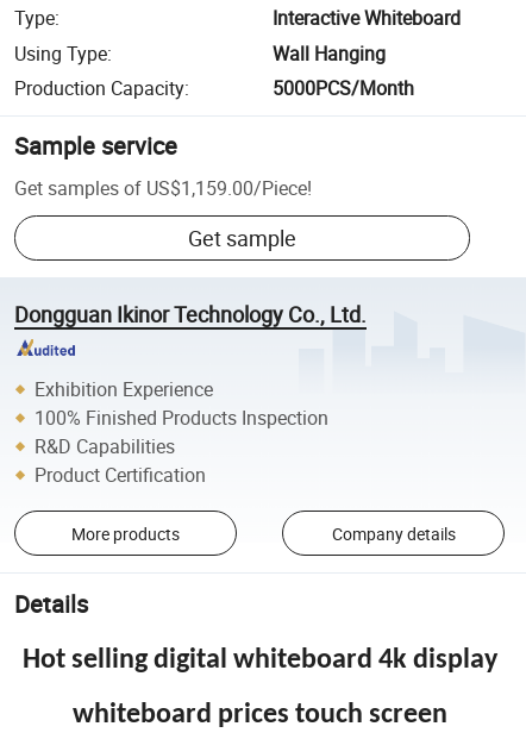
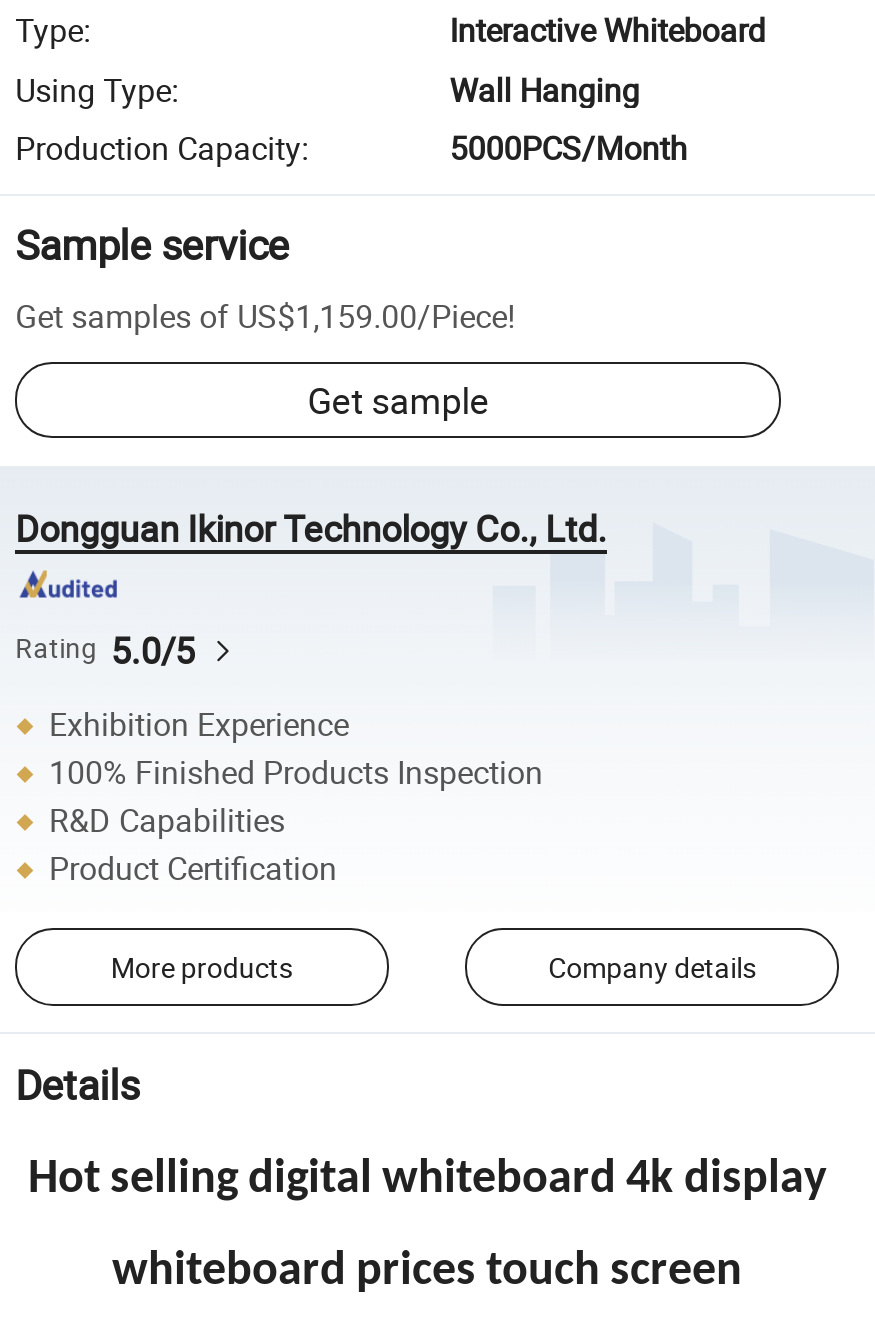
none -> [15,625,195,673] Rating 5.0/5

